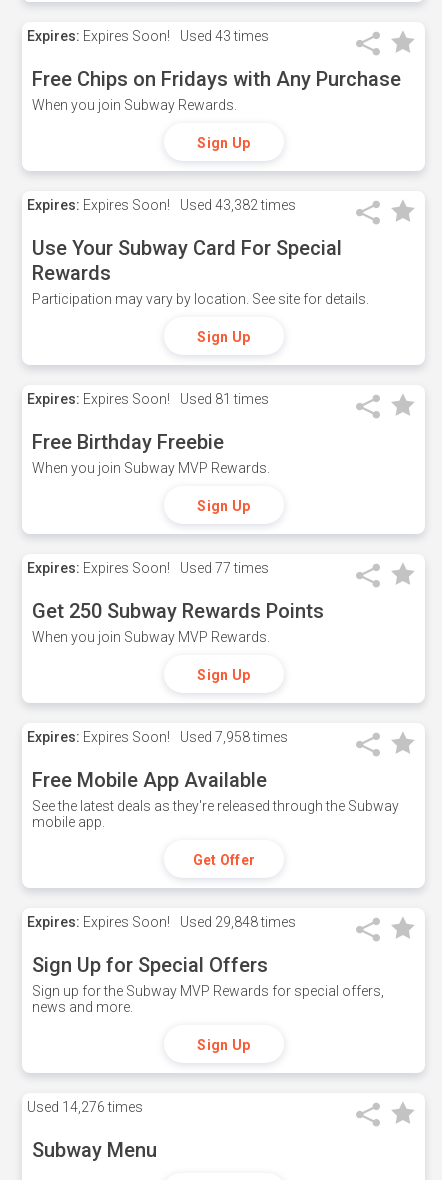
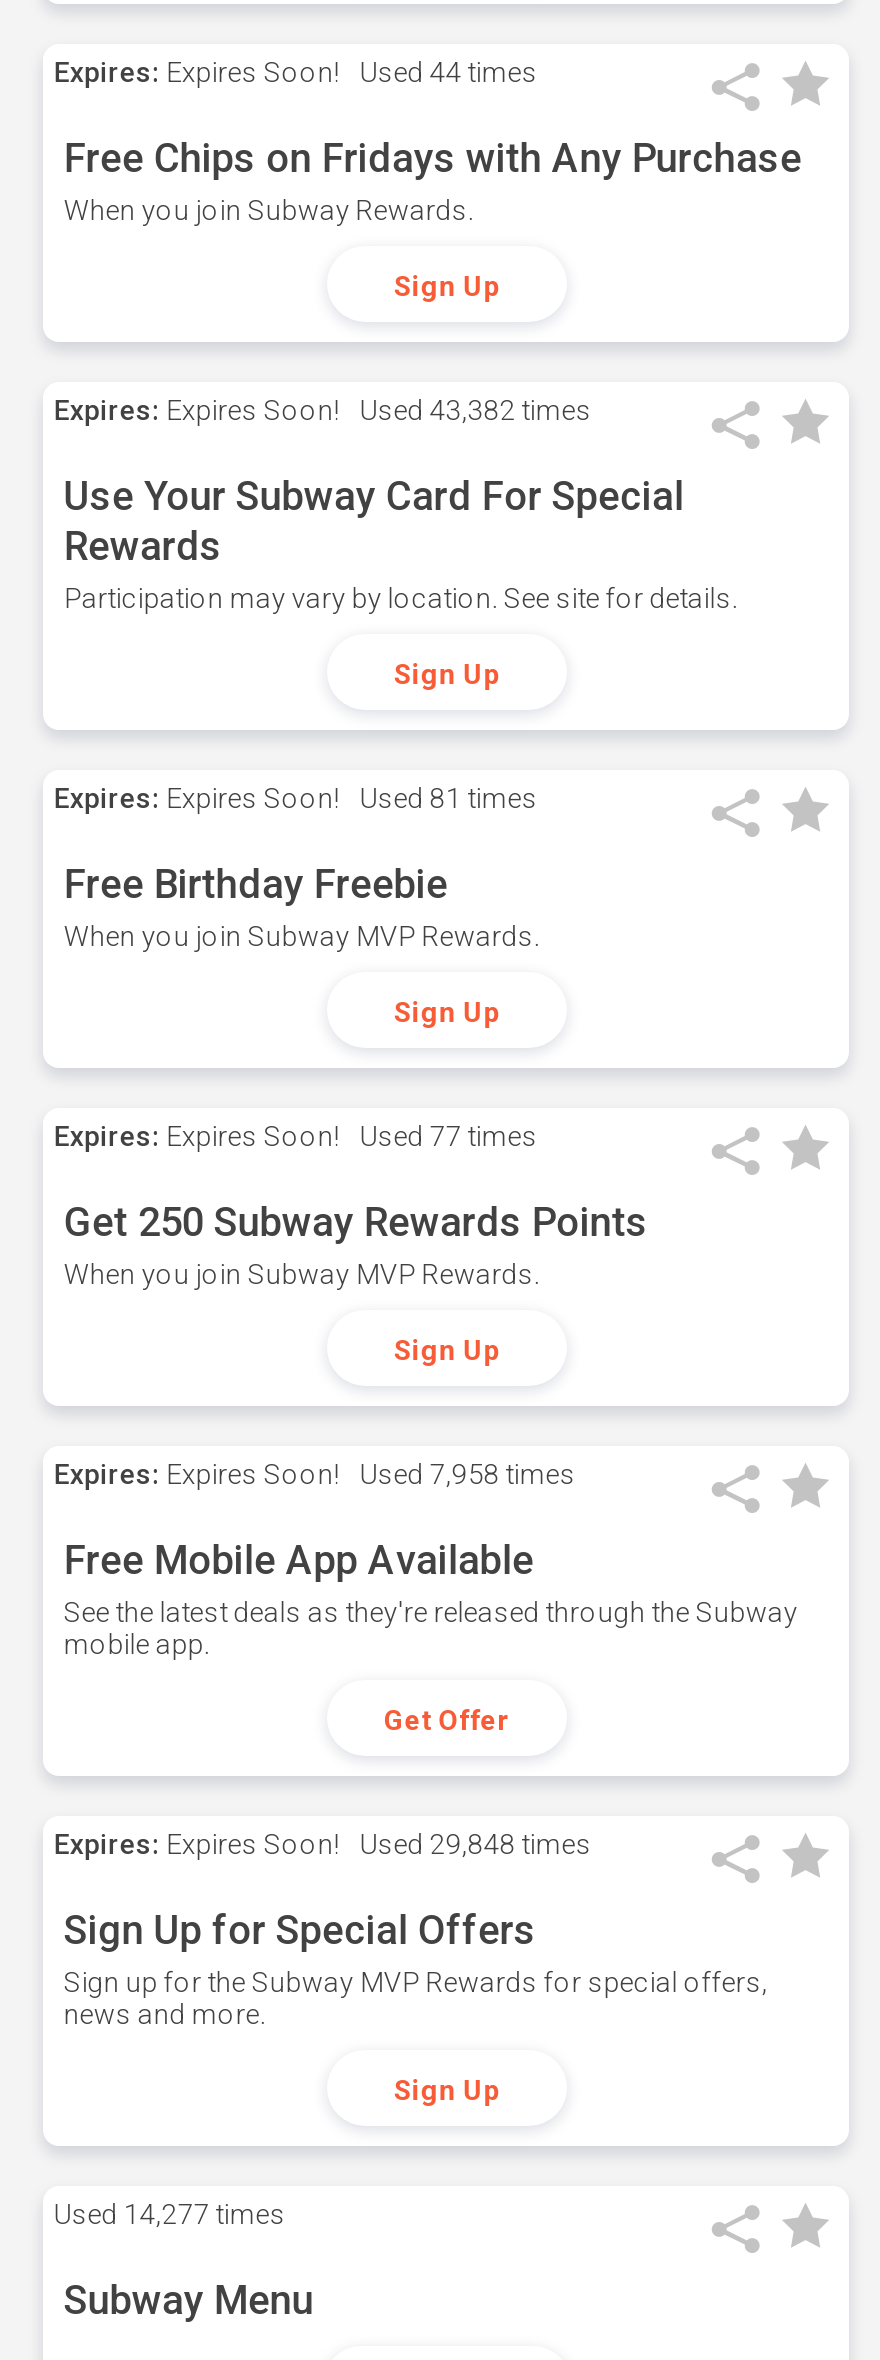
[27,28,269,44] Expires: Expires Soon! Used 43 times -> [54,56,538,88] Expires: Expires Soon! Used 44 times
[27,1099,143,1115] Used 14,276 times -> [54,2198,286,2230] Used 14,277 times

